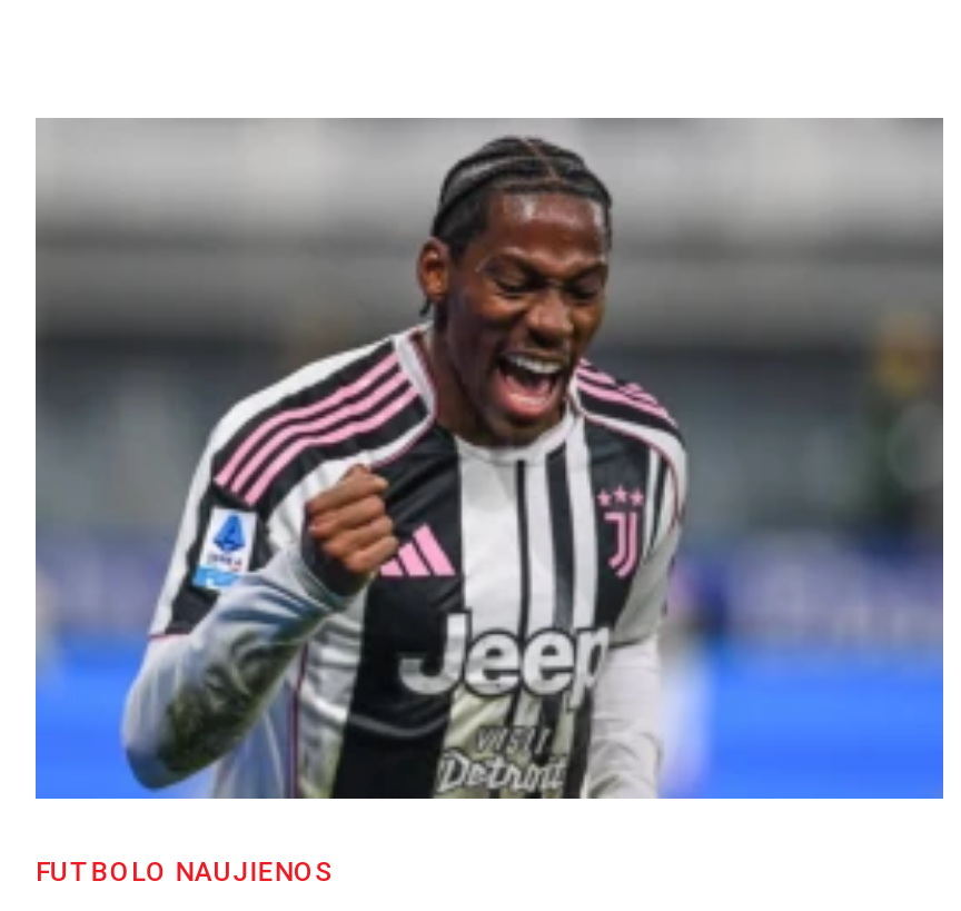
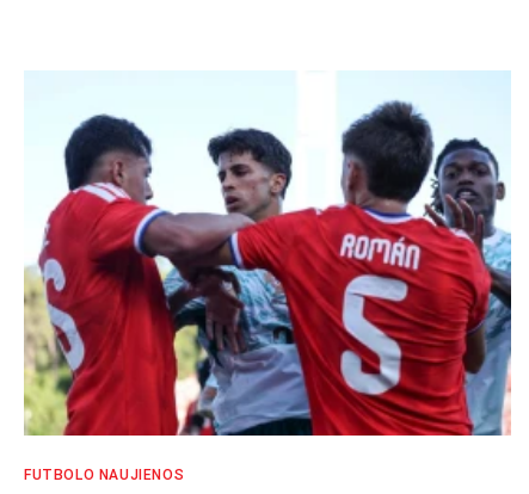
[33,116,945,801] [image] -> [23,70,512,437] [image]

